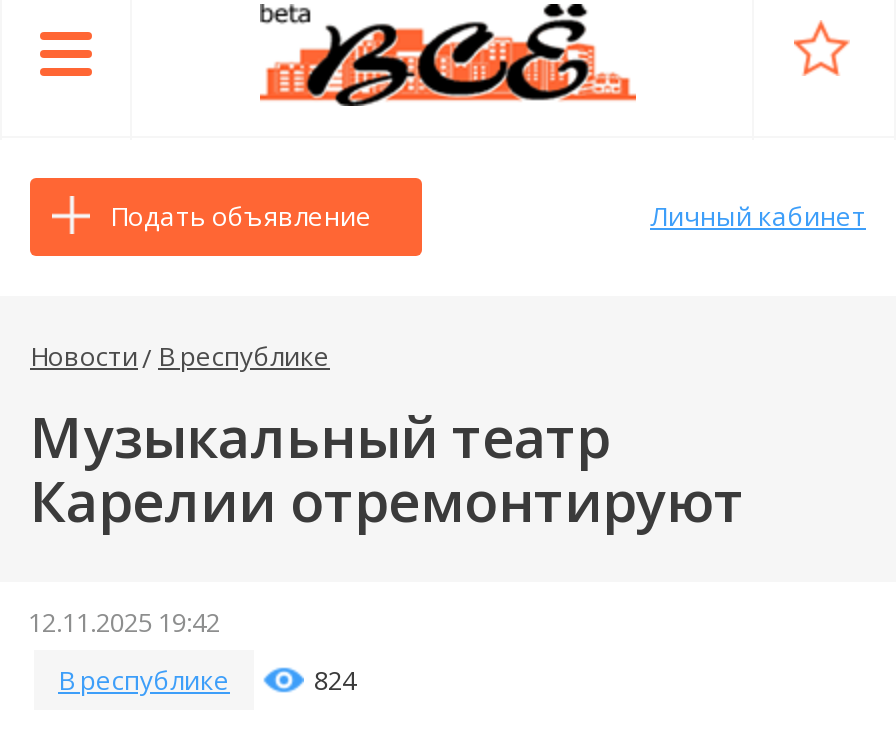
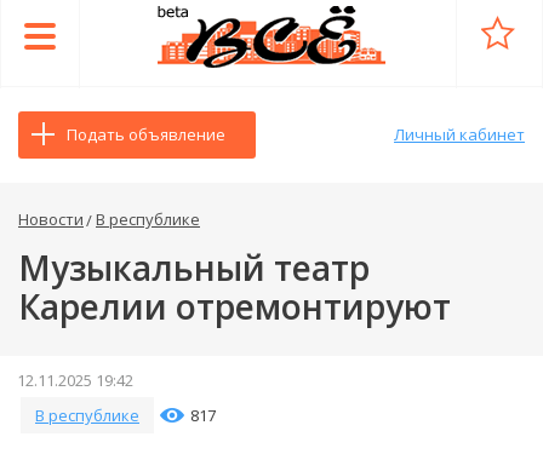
[314,662,356,698] 824 -> [190,404,216,426] 817

